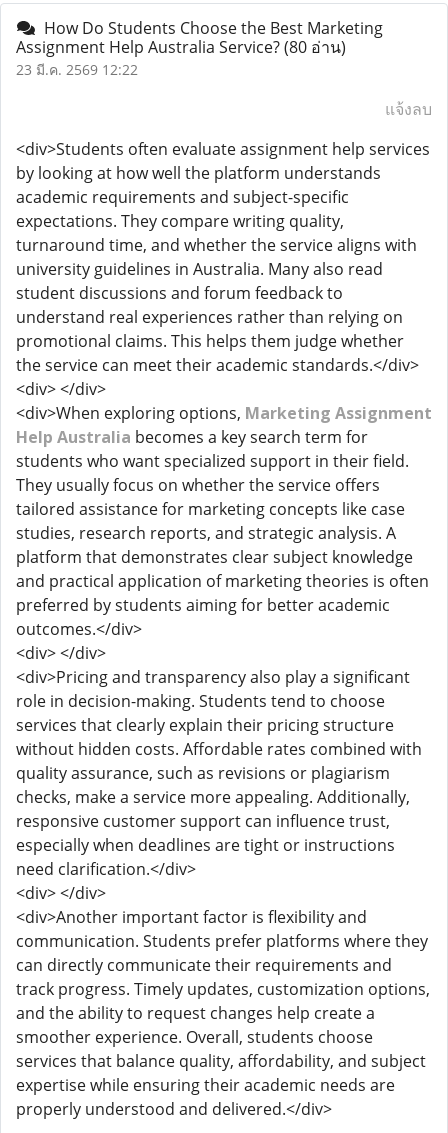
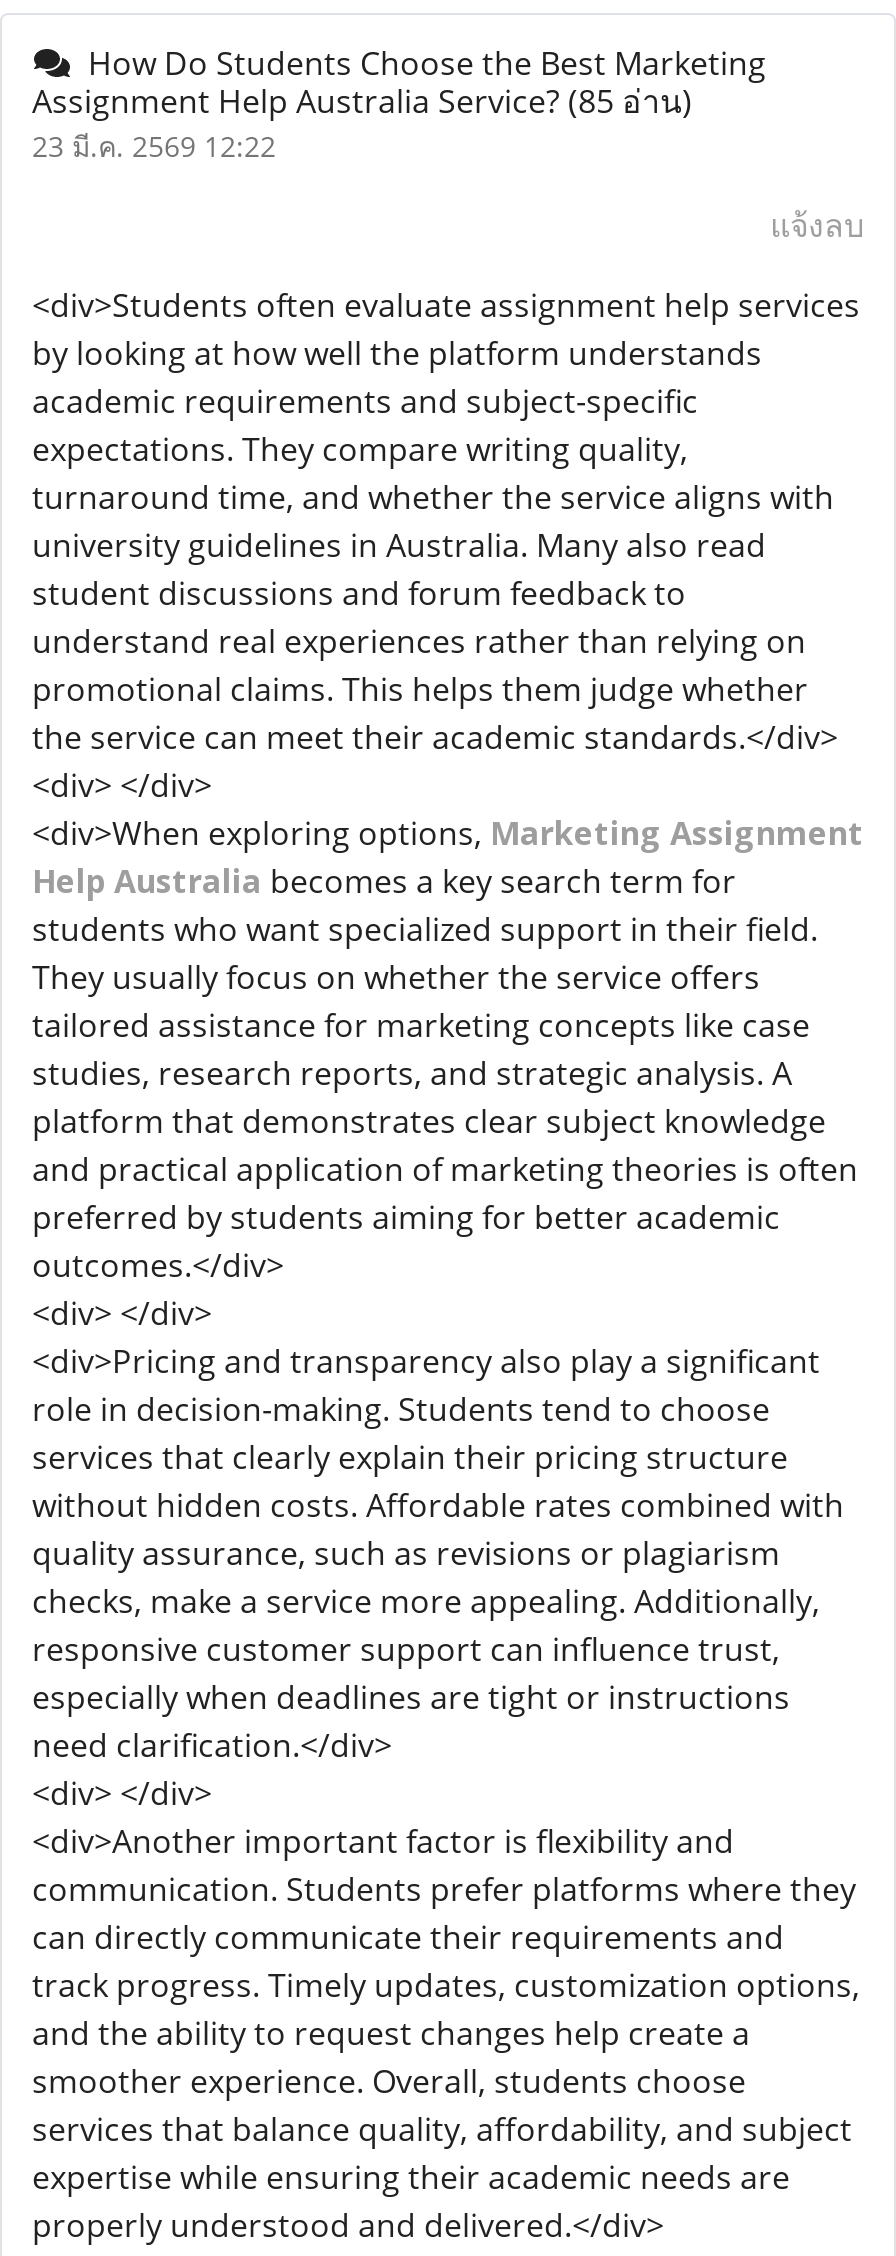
[16,36,346,58] Assignment Help Australia Service? (80 อ่าน) -> [32,79,692,123] Assignment Help Australia Service? (85 อ่าน)

